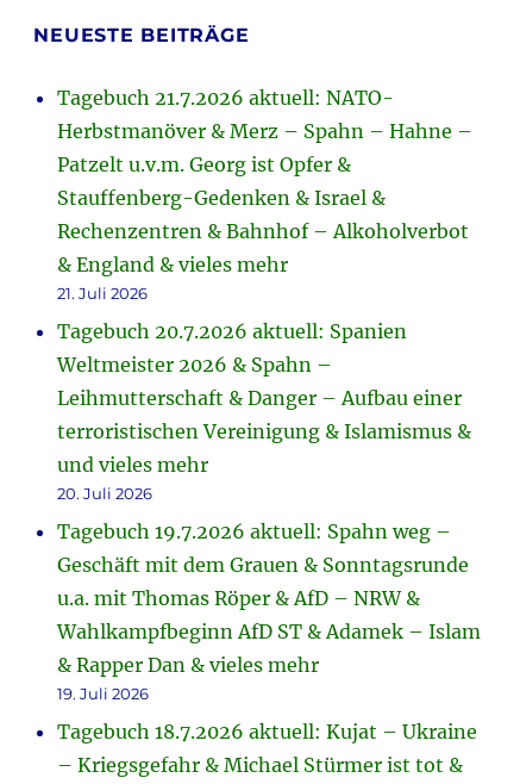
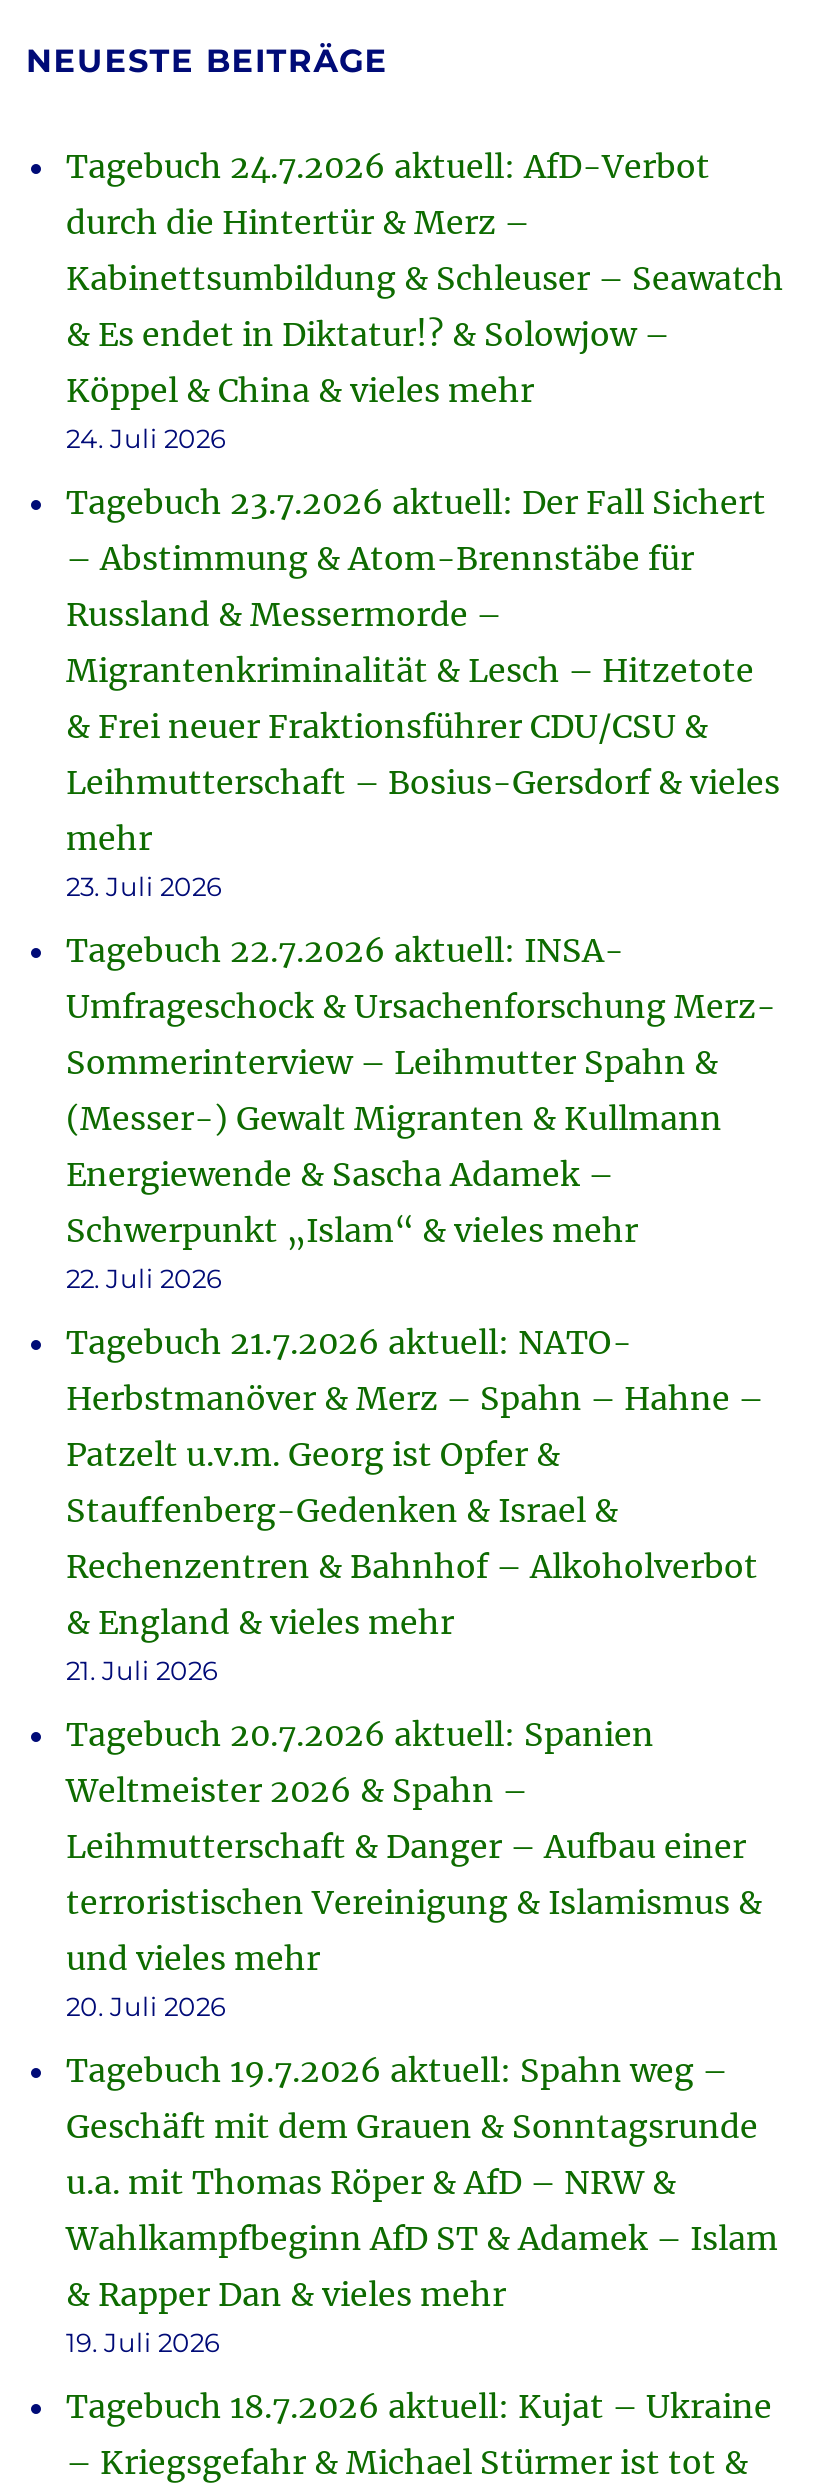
none -> [66,147,784,1295] Tagebuch 24.7.2026 aktuell: AfD-Verbot | durch die Hintertür & Merz – | Kabinettsumbildung & Schleuser – Seawatch | & Es endet in Diktatur!? & Solowjow – | Köppel & China & vieles mehr | 24. Juli 2026 | Tagebuch 23.7.2026 aktuell: Der Fall Sichert | – Abstimmung & Atom-Brennstäbe für | Russland & Messermorde – | Migrantenkriminalität & Lesch – Hitzetote | & Frei neuer Fraktionsführer CDU/CSU & | Leihmutterschaft – Bosius-Gersdorf & vieles | mehr | 23. Juli 2026 | Tagebuch 22.7.2026 aktuell: INSA- | Umfrageschock & Ursachenforschung Merz- | Sommerinterview – Leihmutter Spahn & | (Messer-) Gewalt Migranten & Kullmann | Energiewende & Sascha Adamek – | Schwerpunkt „Islam“ & vieles mehr | 22. Juli 2026

